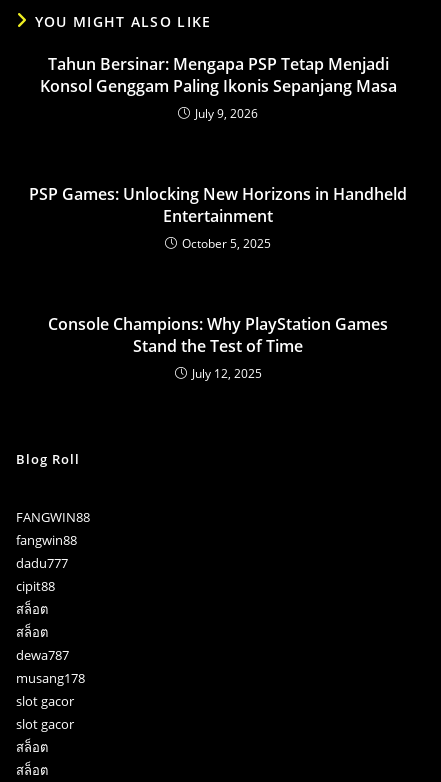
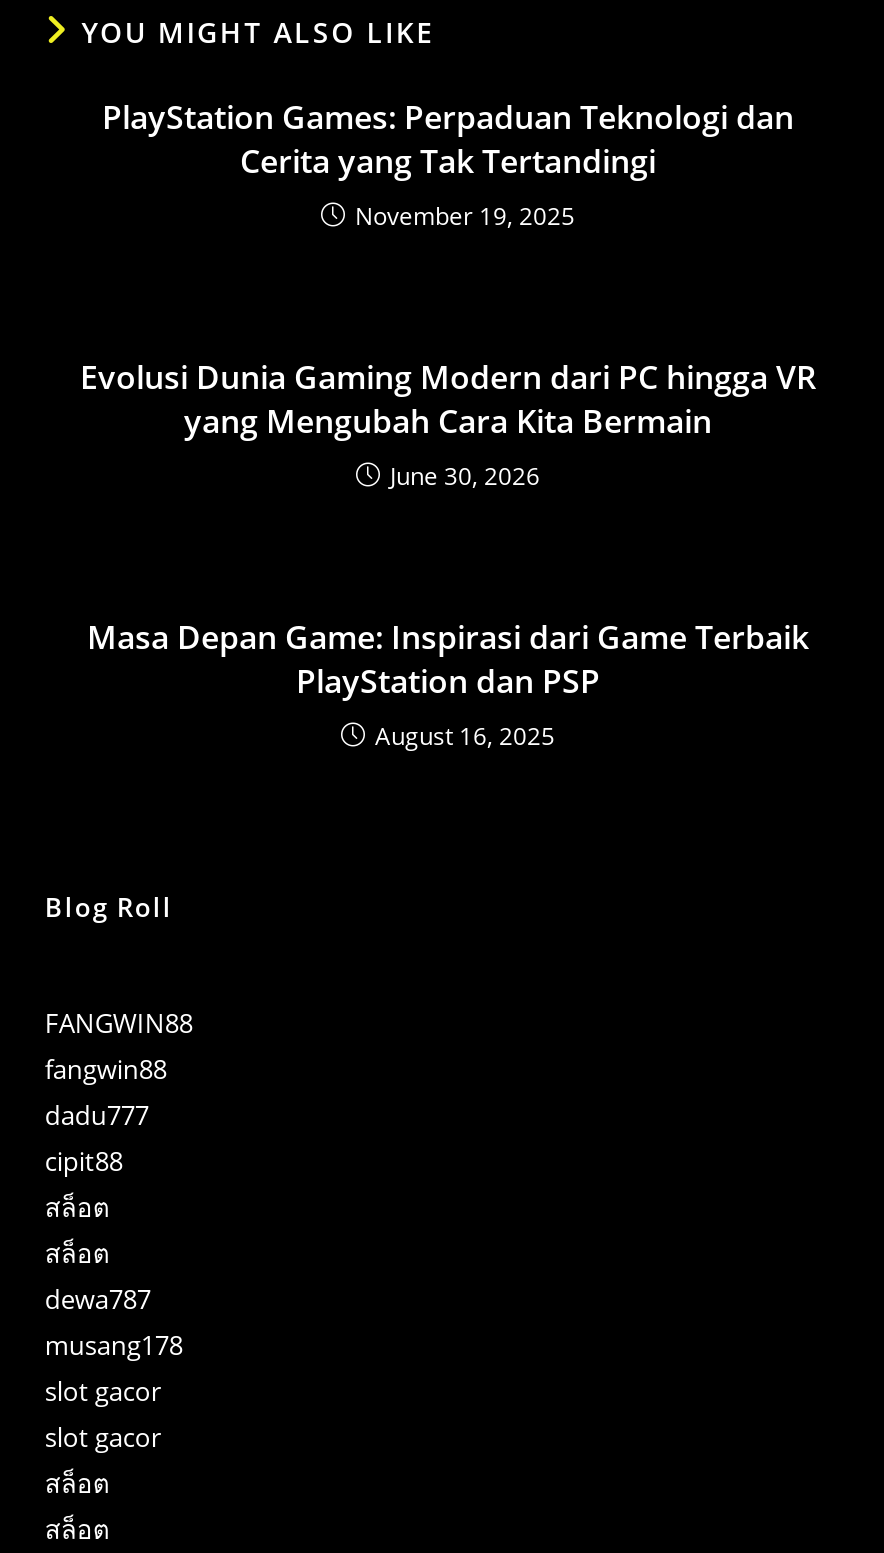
[39,53,396,122] Tahun Bersinar: Mengapa PSP Tetap Menjadi | Konsol Genggam Paling Ikonis Sepanjang Masa | July 9, 2026 -> [102,95,794,233] PlayStation Games: Perpaduan Teknologi dan | Cerita yang Tak Tertandingi | November 19, 2025
[29,183,407,252] PSP Games: Unlocking New Horizons in Handheld | Entertainment | October 5, 2025 -> [80,355,816,493] Evolusi Dunia Gaming Modern dari PC hingga VR | yang Mengubah Cara Kita Bermain | June 30, 2026
[48,313,388,382] Console Champions: Why PlayStation Games | Stand the Test of Time | July 12, 2025 -> [87,615,809,753] Masa Depan Game: Inspirasi dari Game Terbaik | PlayStation dan PSP | August 16, 2025

